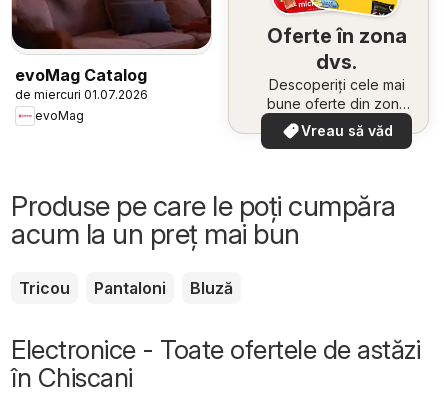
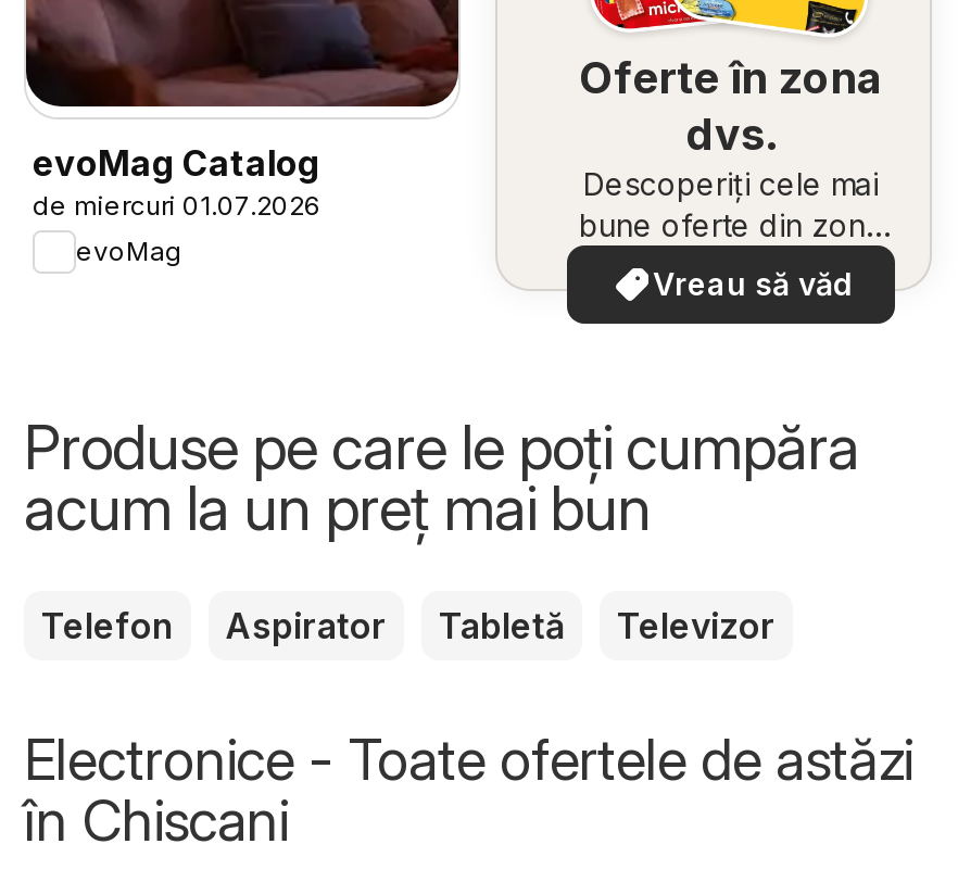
[19,278,233,298] Tricou | Pantaloni | Bluză -> [41,604,776,647] Telefon | Aspirator | Tabletă | Televizor

